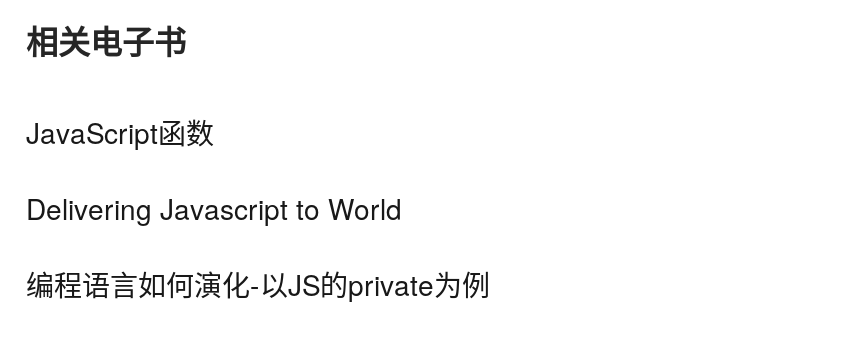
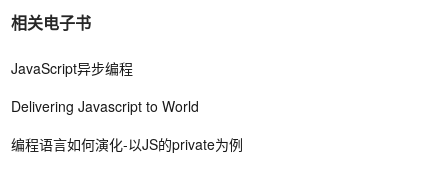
[26,112,214,152] JavaScript函数 -> [11,58,133,78] JavaScript异步编程

